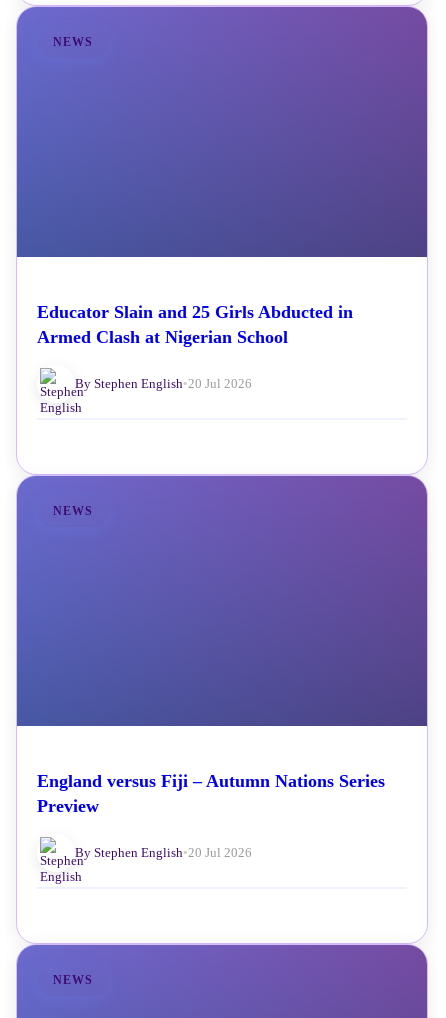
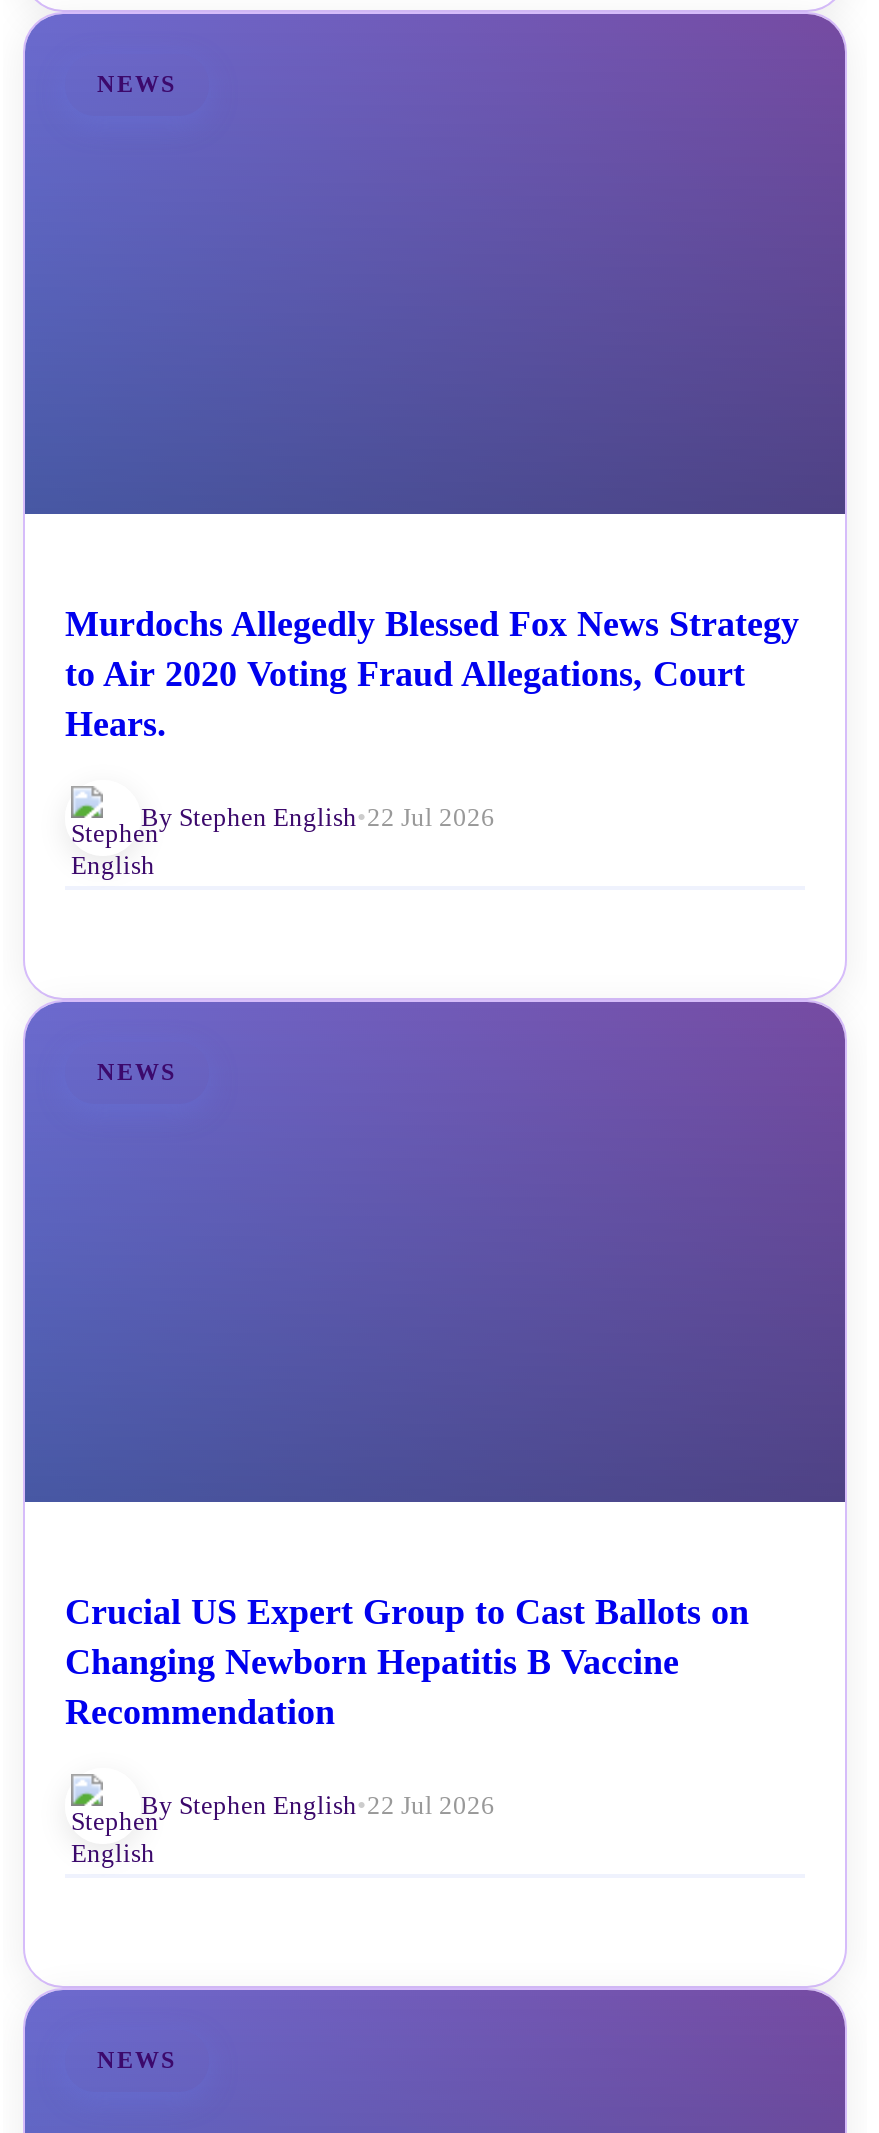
[37,302,353,347] Educator Slain and 25 Girls Abducted in | Armed Clash at Nigerian School -> [65,604,799,744] Murdochs Allegedly Blessed Fox News Strategy | to Air 2020 Voting Fraud Allegations, Court | Hears.
[75,376,252,391] By Stephen English • 20 Jul 2026 -> [141,802,495,832] By Stephen English • 22 Jul 2026
[37,771,385,816] England versus Fiji – Autumn Nations Series | Preview -> [65,1592,749,1732] Crucial US Expert Group to Cast Ballots on | Changing Newborn Hepatitis B Vaccine | Recommendation
[75,845,252,860] By Stephen English • 20 Jul 2026 -> [141,1790,495,1820] By Stephen English • 22 Jul 2026

